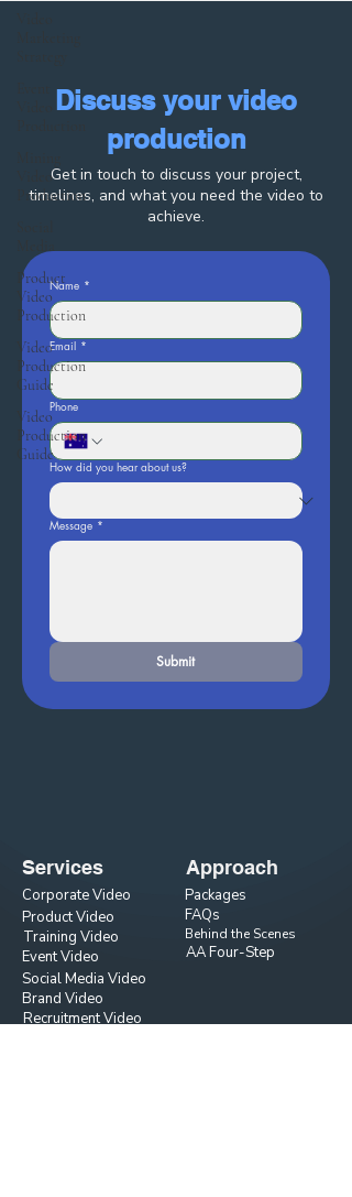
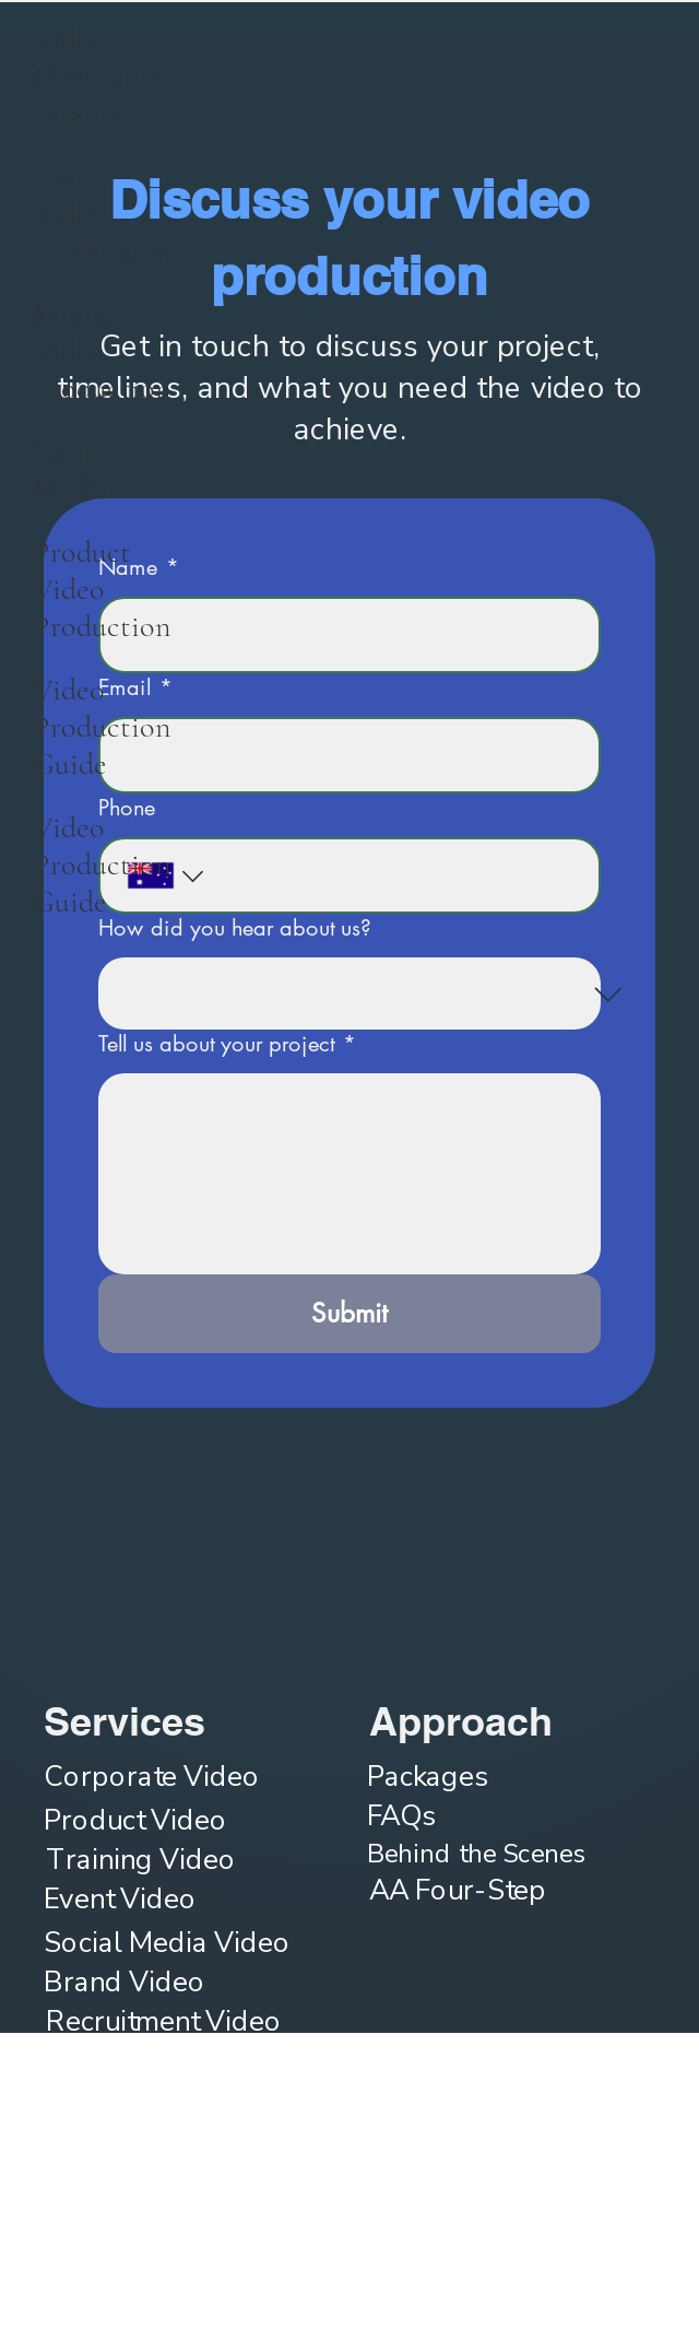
[50,516,103,533] Message * -> [98,1025,356,1058] Tell us about your project *

